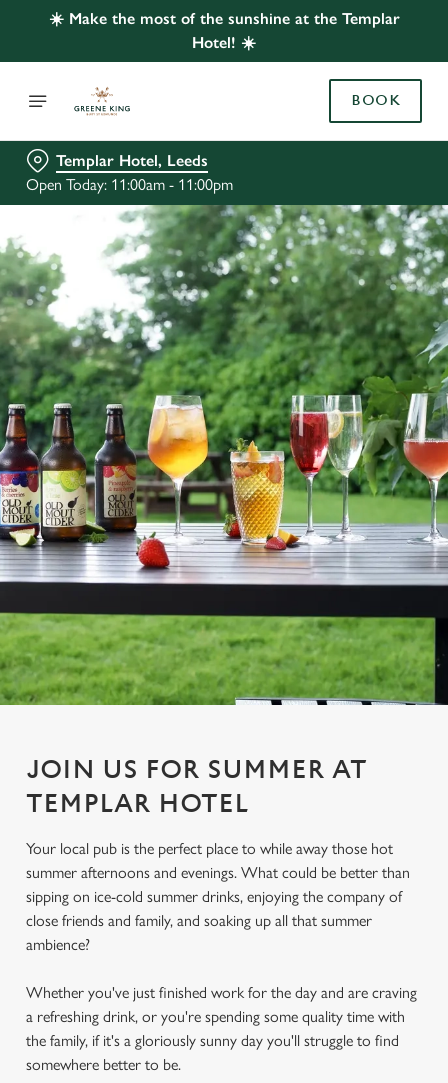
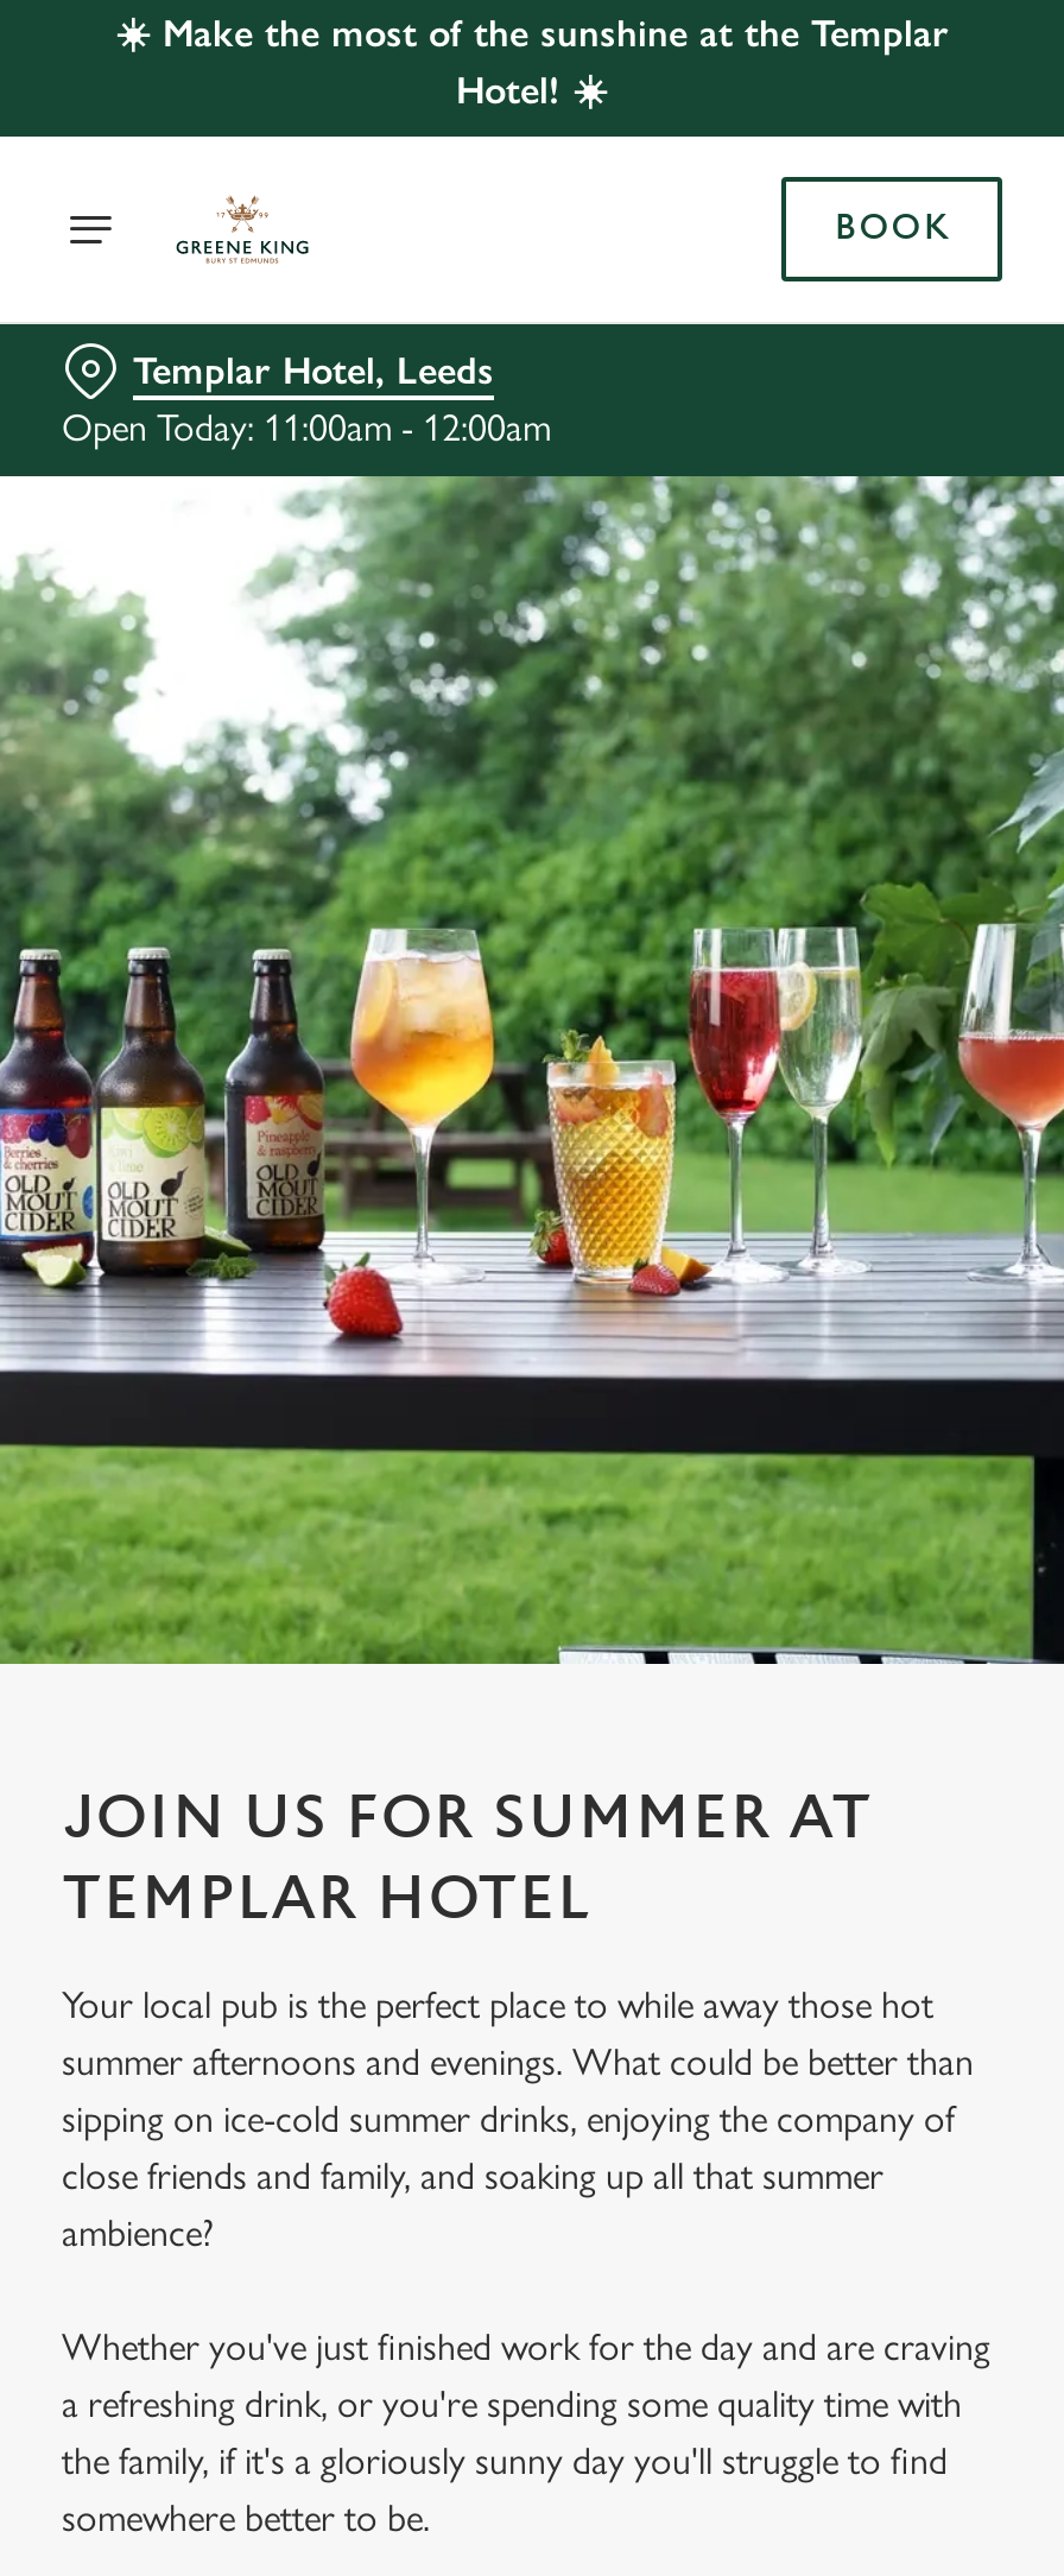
[26,175,233,194] Open Today: 11:00am - 11:00pm -> [62,405,551,450] Open Today: 11:00am - 12:00am

